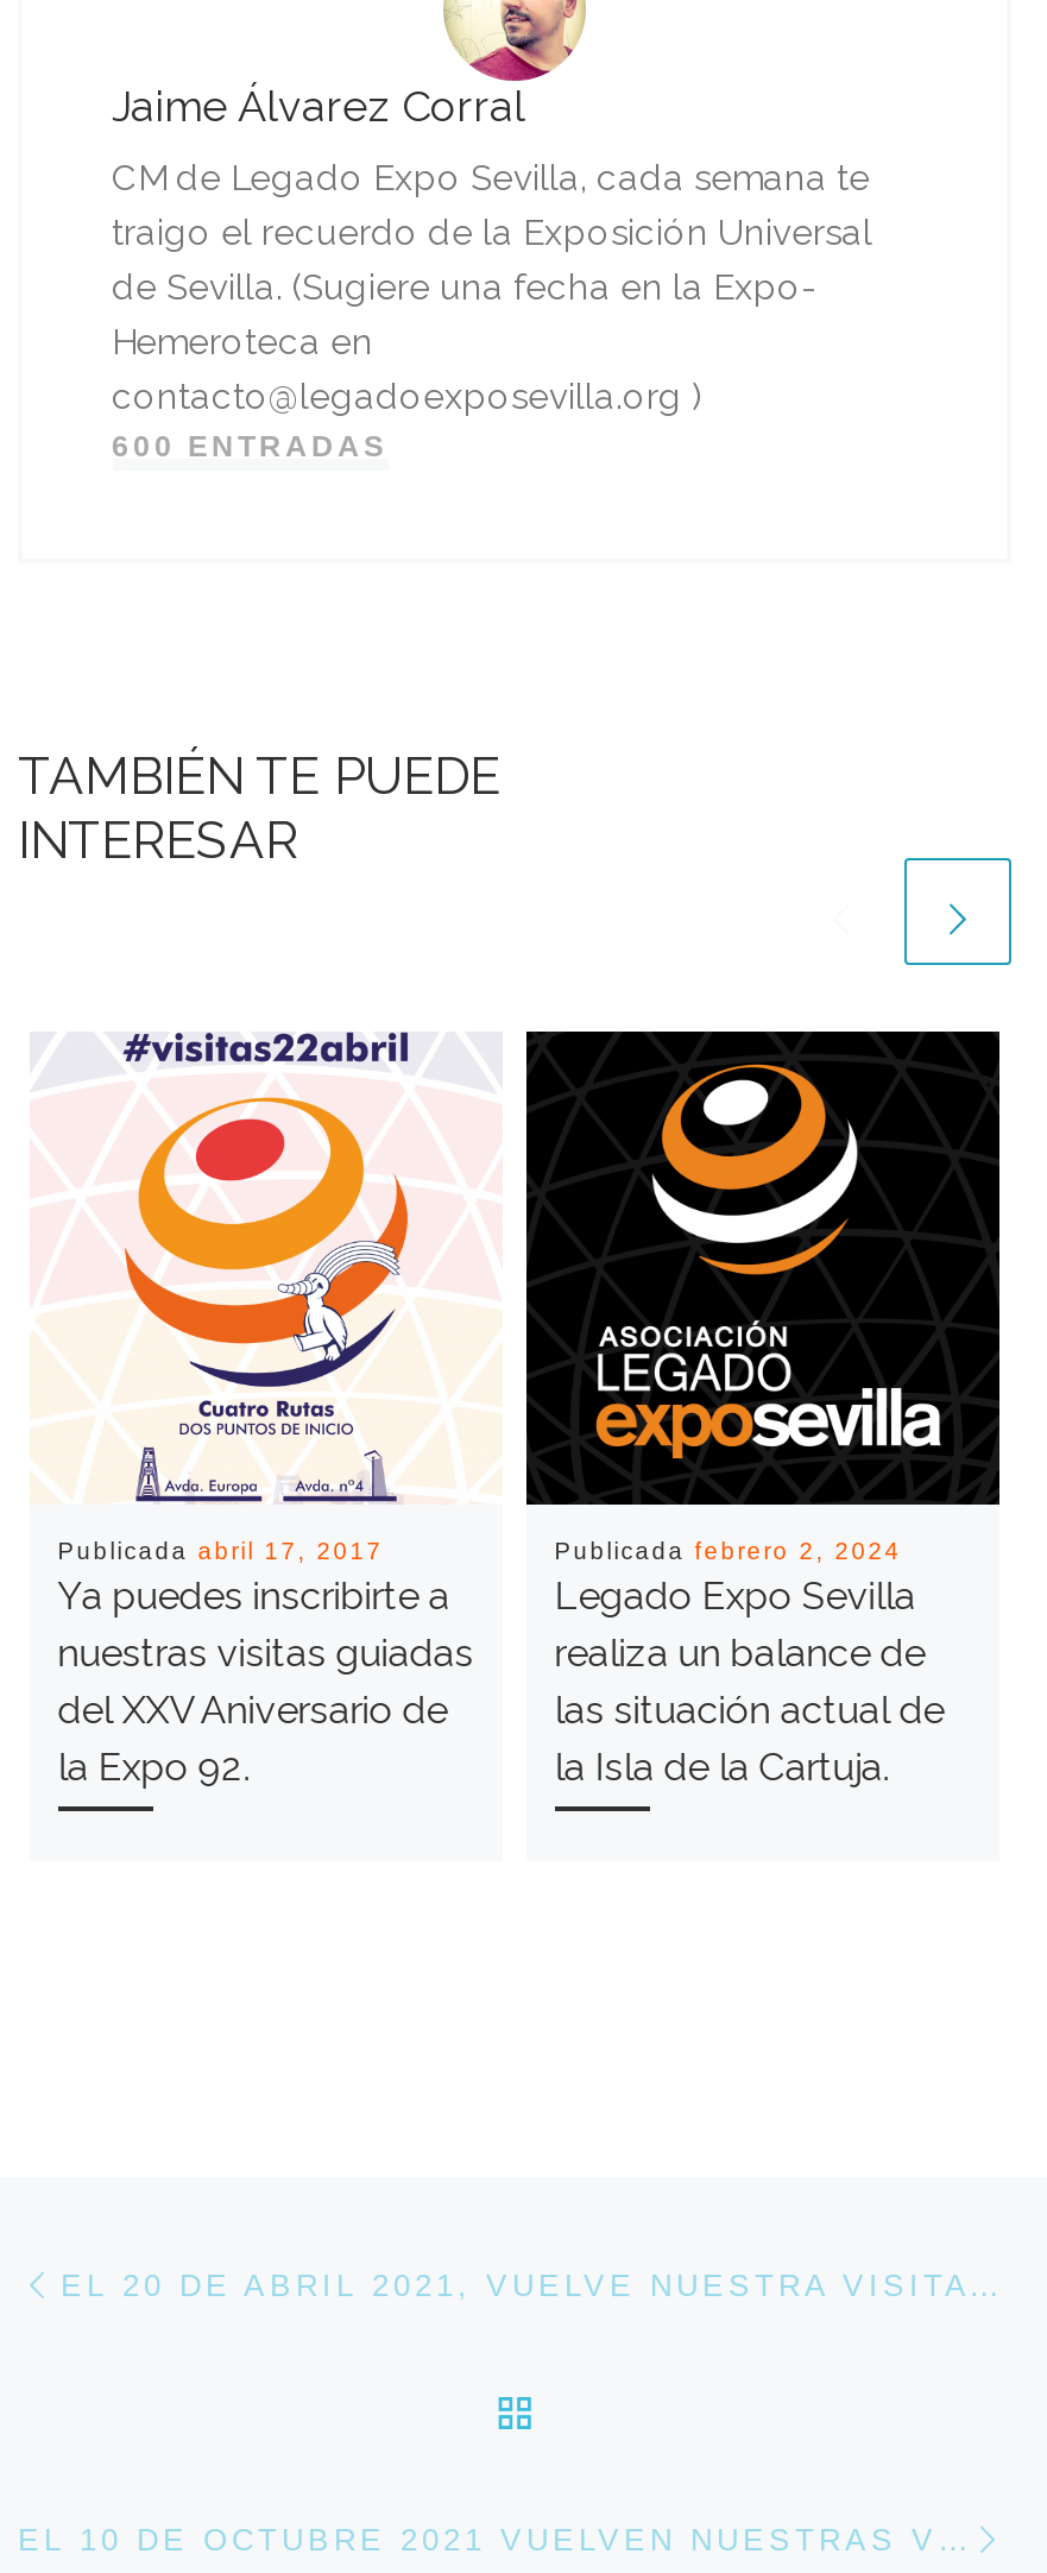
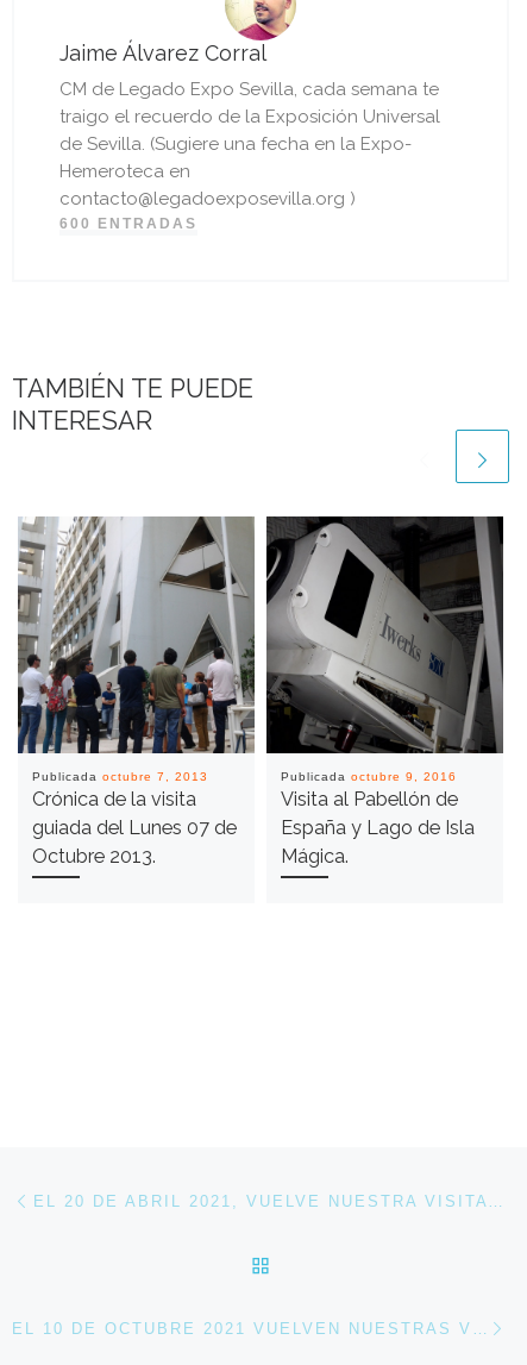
[30,1032,503,1405] [image] -> [17,515,256,754] [image]
[526,1032,999,1790] [image] | Publicada febrero 2, 2024 | Legado Expo Sevilla | realiza un balance de | las situación actual de | la Isla de la Cartuja. -> [265,516,503,867] [image] | Publicada octubre 9, 2016 | Visita al Pabellón de | España y Lago de Isla | Mágica.
[58,1538,473,1790] Publicada abril 17, 2017 | Ya puedes inscribirte a | nuestras visitas guiadas | del XXV Aniversario de | la Expo 92. -> [32,770,236,867] Publicada octubre 7, 2013 | Crónica de la visita | guiada del Lunes 07 de | Octubre 2013.

